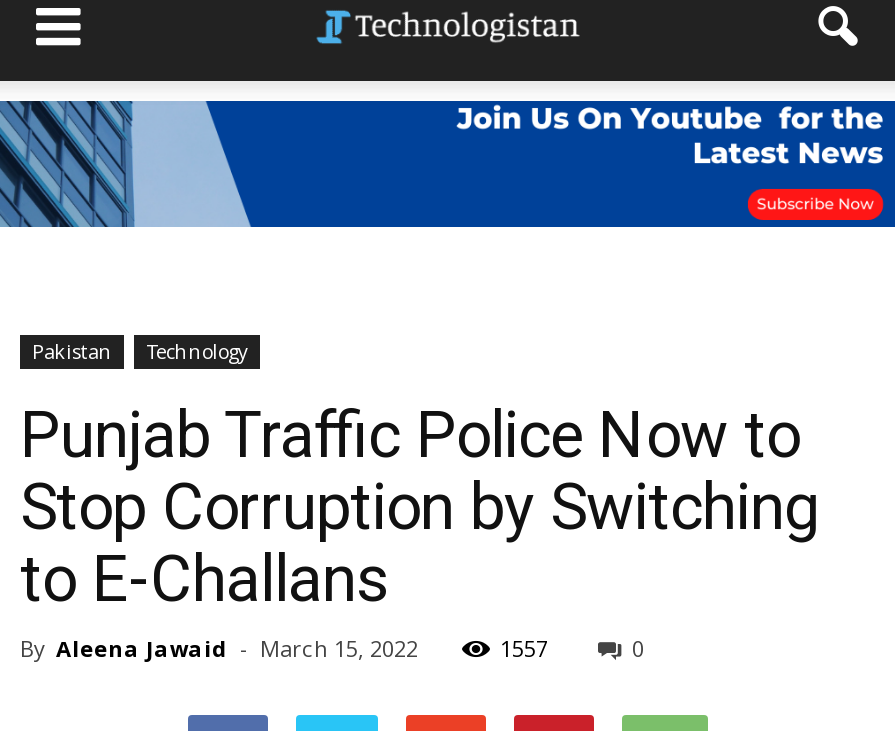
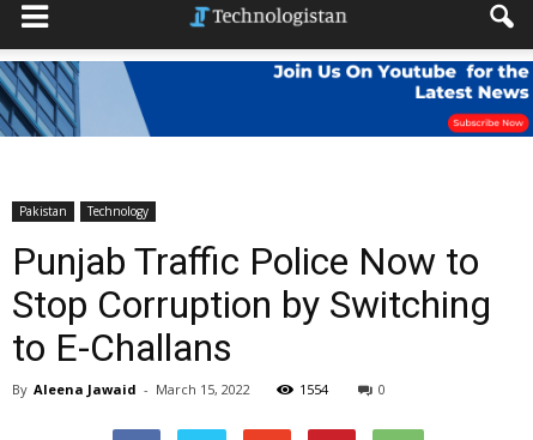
[500,633,548,663] 1557 -> [299,380,328,398] 1554

